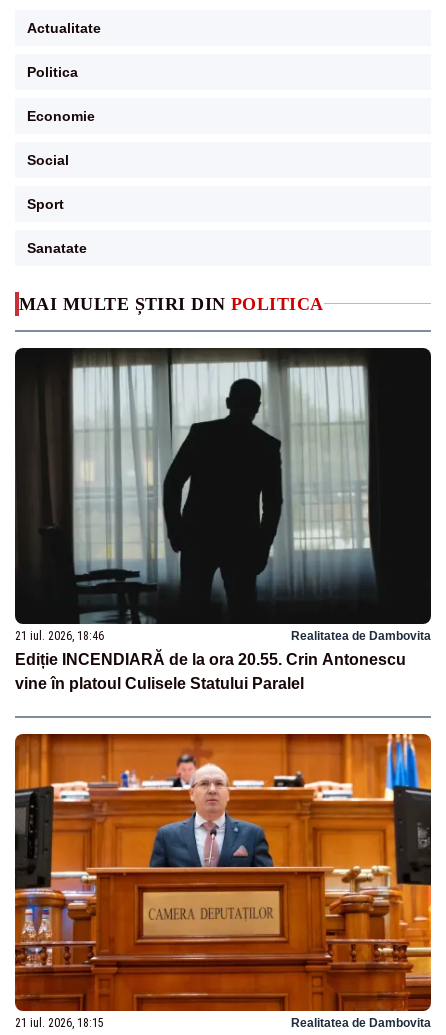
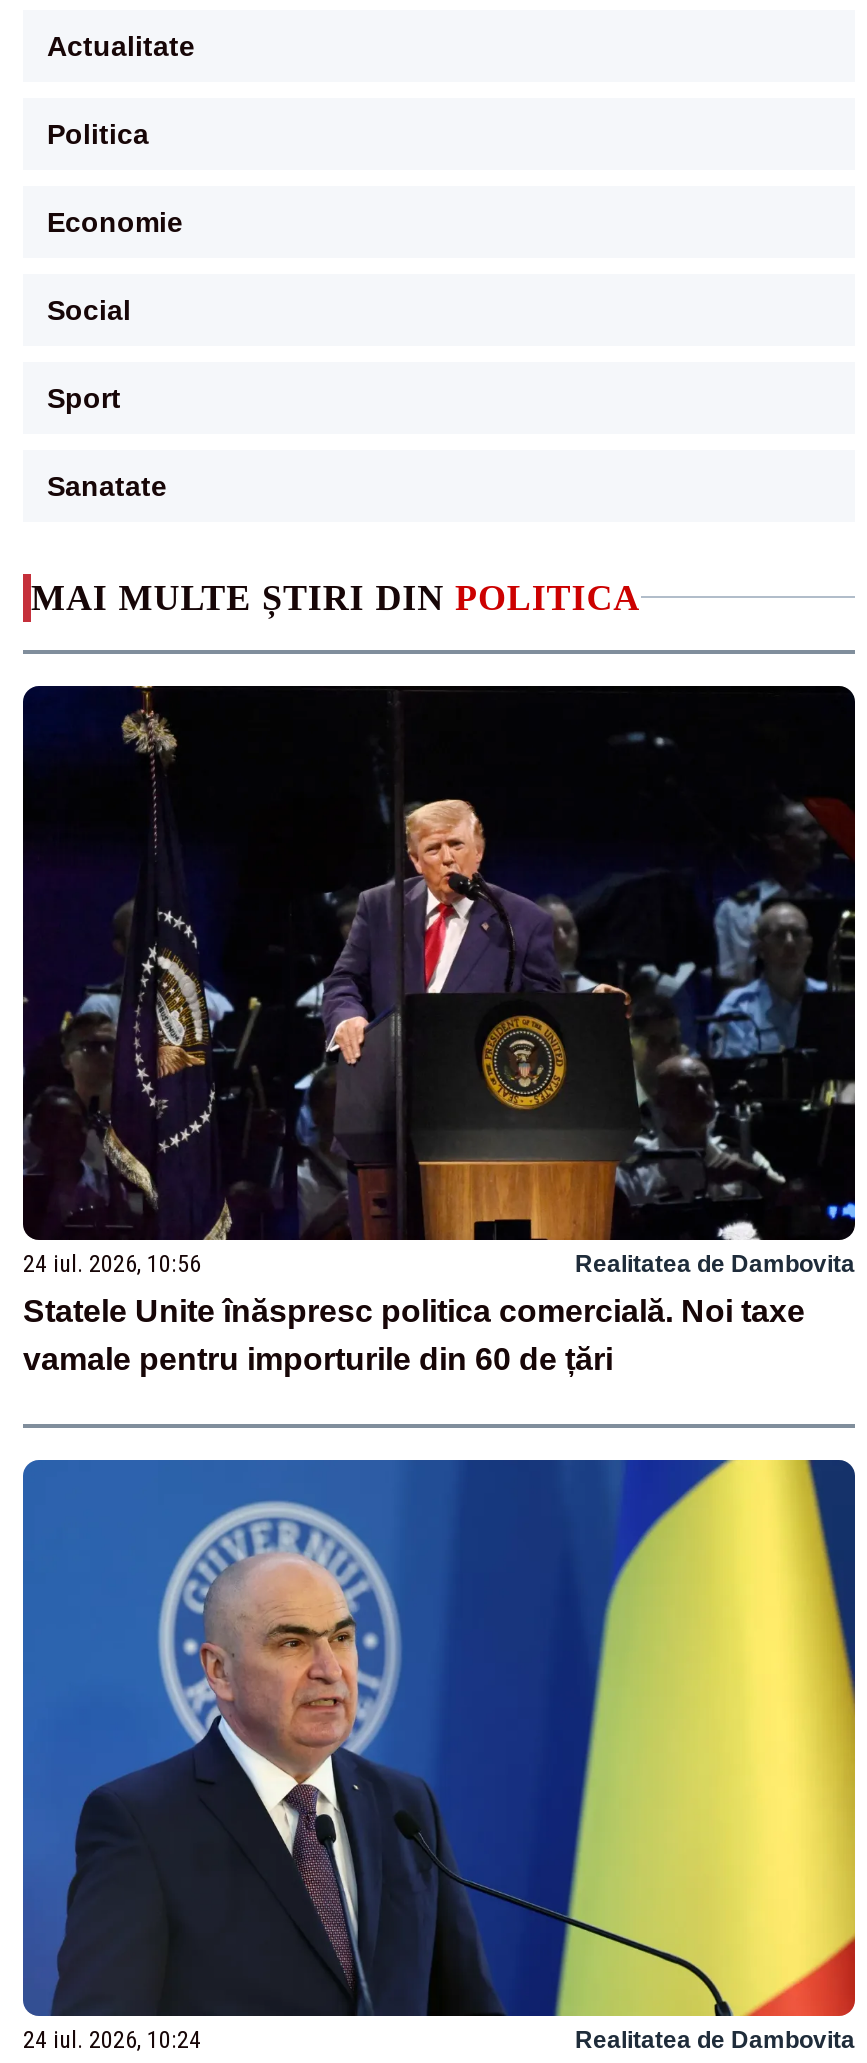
[15,348,432,643] [image] | 21 iul. 2026, 18:46 -> [23,686,857,1279] [image] | 24 iul. 2026, 10:56
[15,651,406,692] Ediție INCENDIARĂ de la ora 20.55. Crin Antonescu | vine în platoul Culisele Statului Paralel -> [23,1295,805,1377] Statele Unite înăspresc politica comercială. Noi taxe | vamale pentru importurile din 60 de țări
[14,733,432,1030] [image] | 21 iul. 2026, 18:15 -> [21,1458,857,2054] [image] | 24 iul. 2026, 10:24

